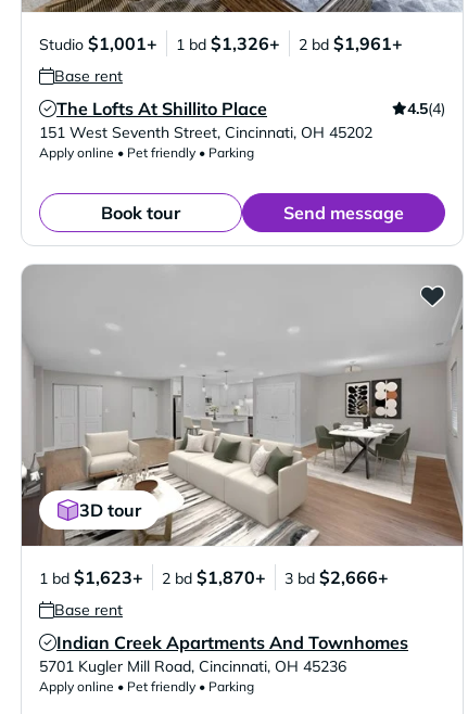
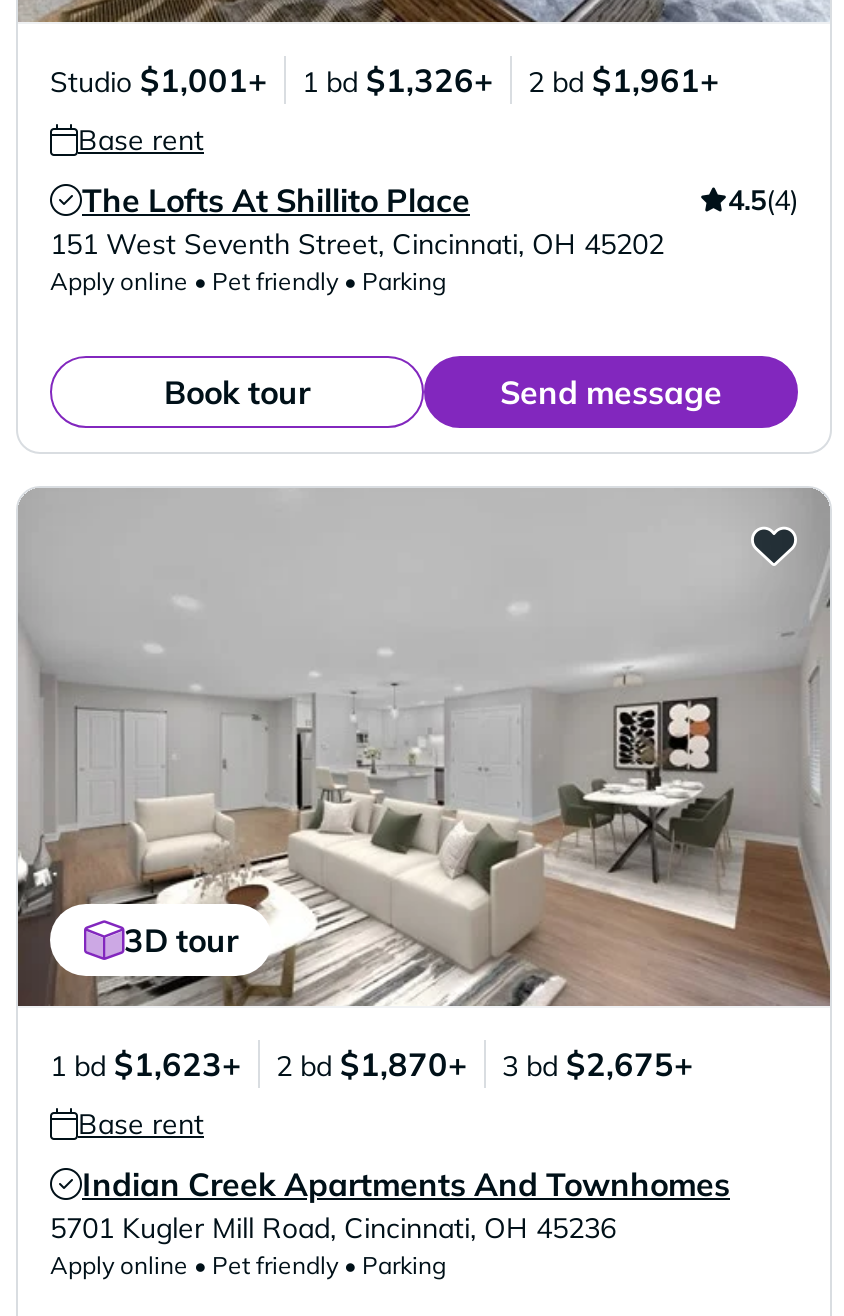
[39,566,389,588] 1 bd $1,623+ 2 bd $1,870+ 3 bd $2,666+ -> [50,1044,694,1084] 1 bd $1,623+ 2 bd $1,870+ 3 bd $2,675+

